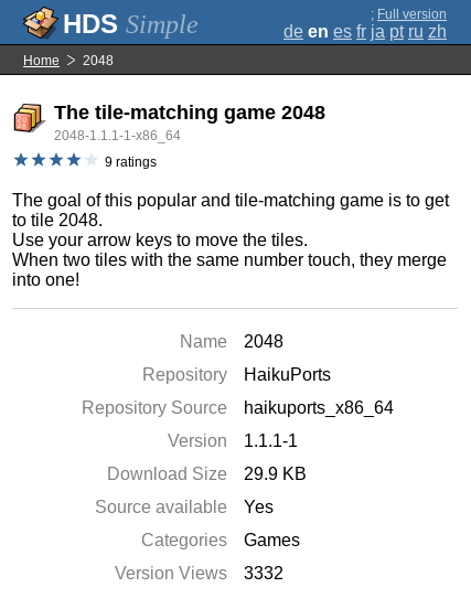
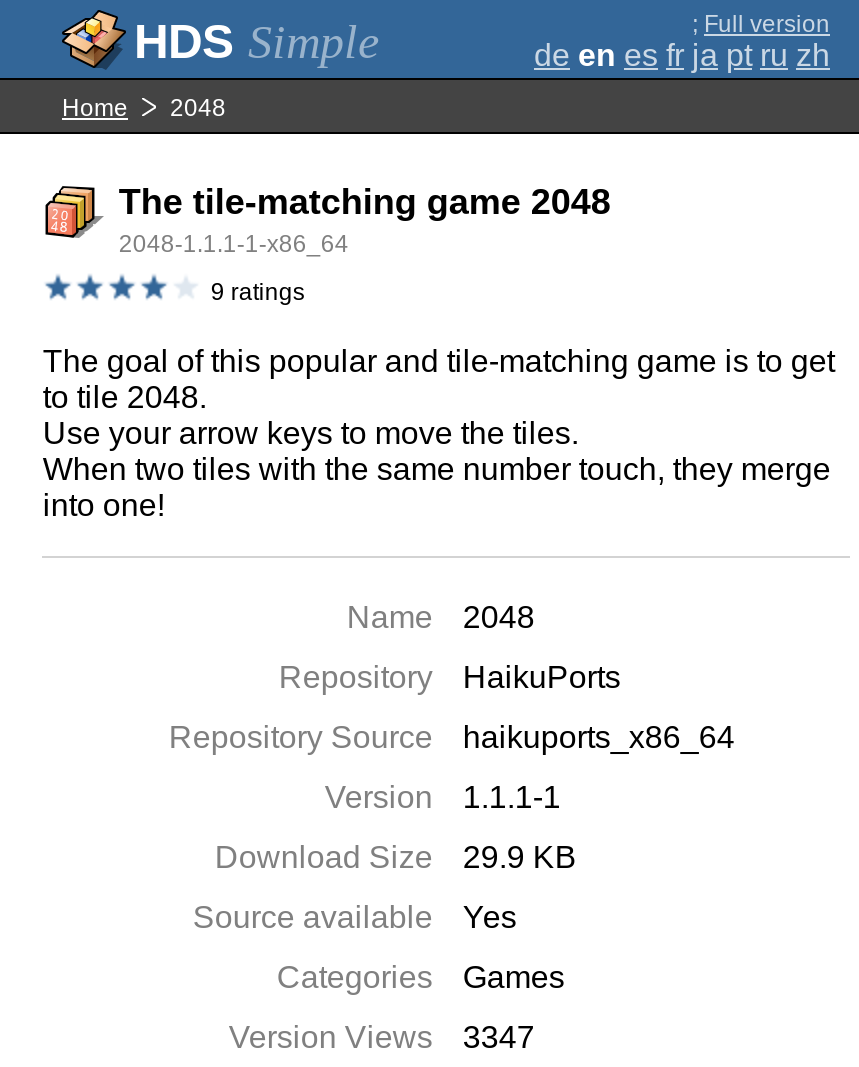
[115,564,284,583] Version Views 3332 -> [229,1020,535,1054] Version Views 3347

